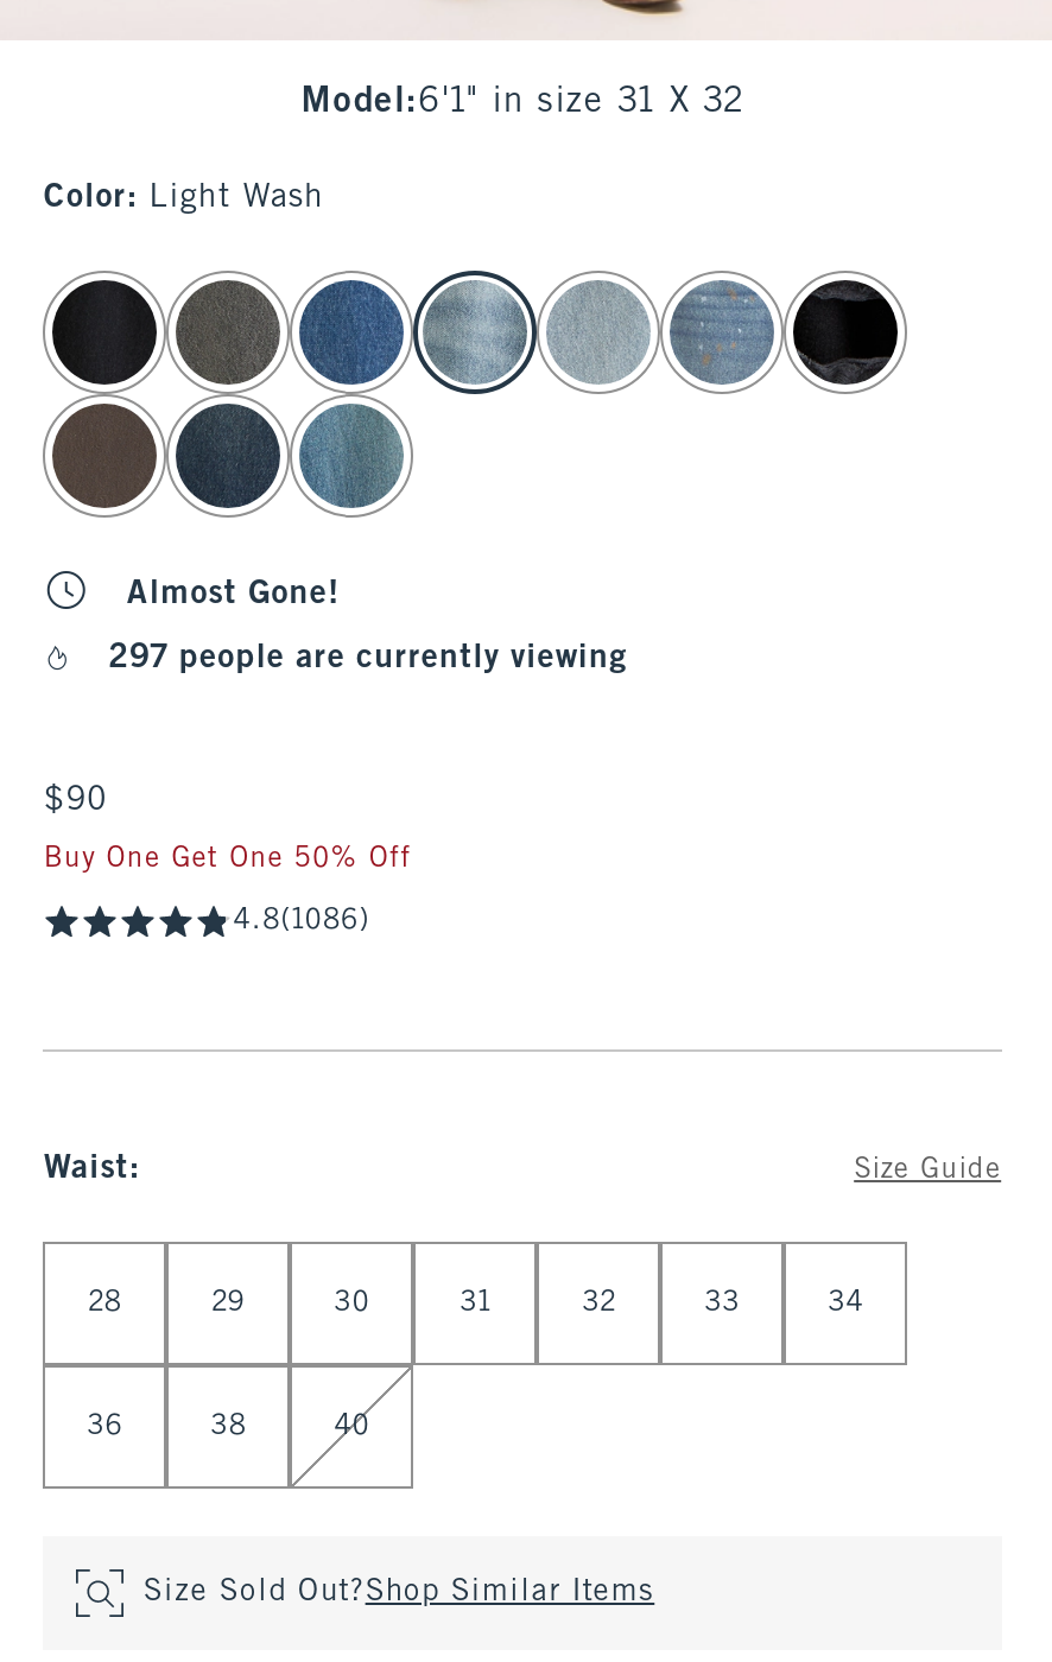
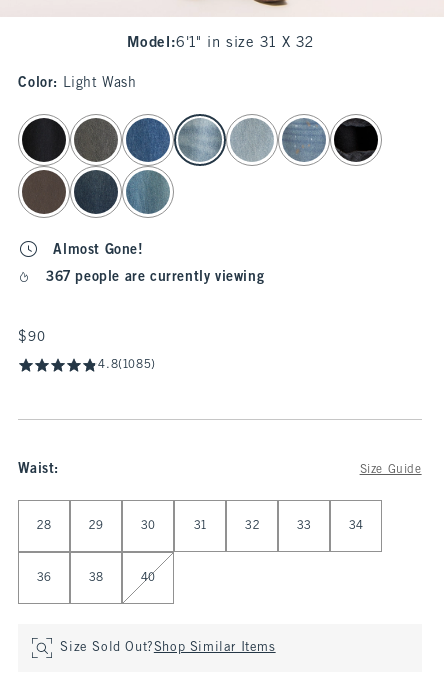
[109,643,627,674] 297 people are currently viewing -> [46,271,264,284] 367 people are currently viewing
[44,845,411,935] Buy One Get One 50% Off | 4.8(1086) -> [98,359,156,371] 4.8(1085)

